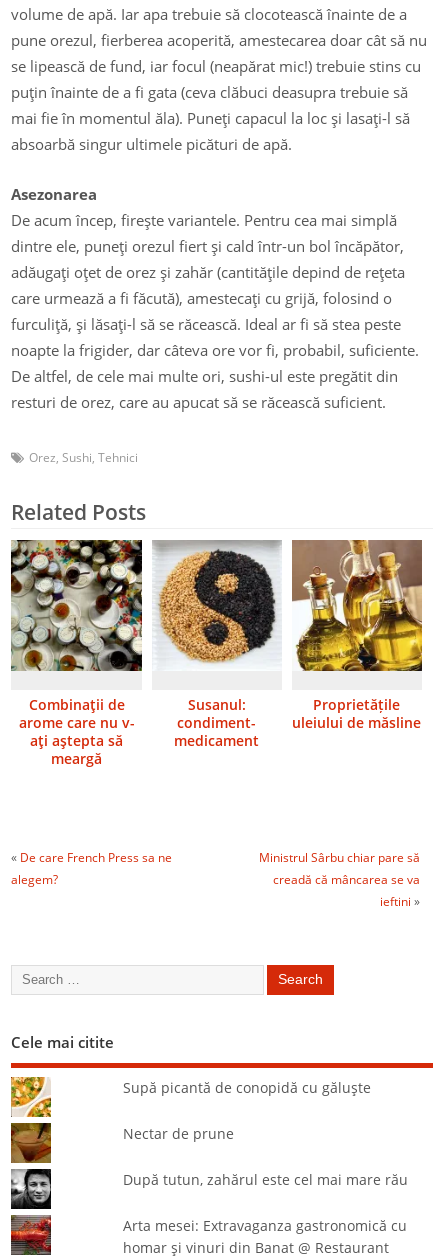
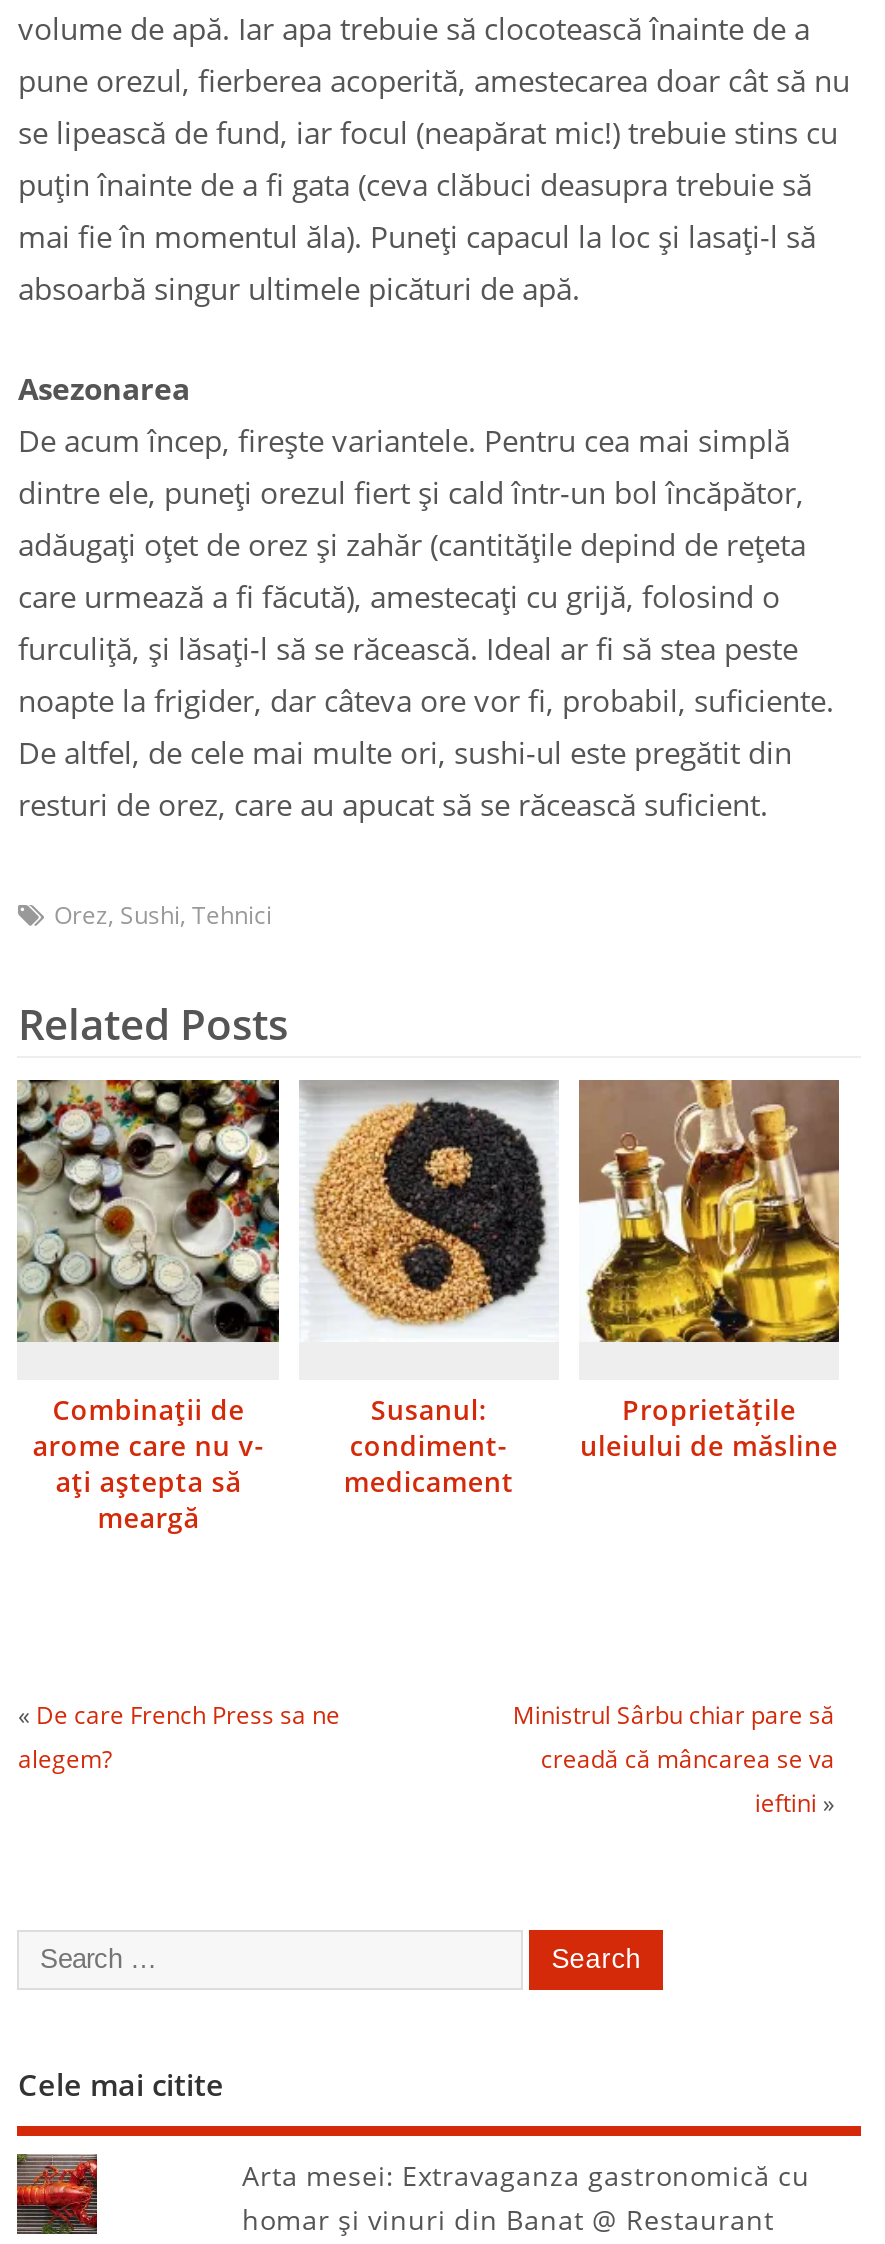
[10,1076,52,1210] [image] -> none
[123,1079,408,1189] Supă picantă de conopidă cu găluşte | Nectar de prune | După tutun, zahărul este cel mai mare rău -> none

